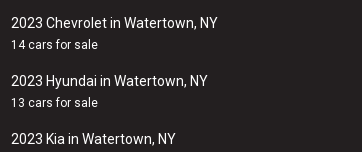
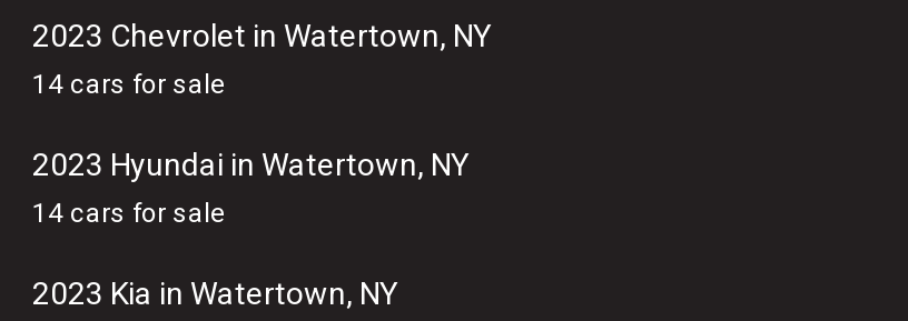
[11,96,98,110] 13 cars for sale -> [32,198,226,229] 14 cars for sale

